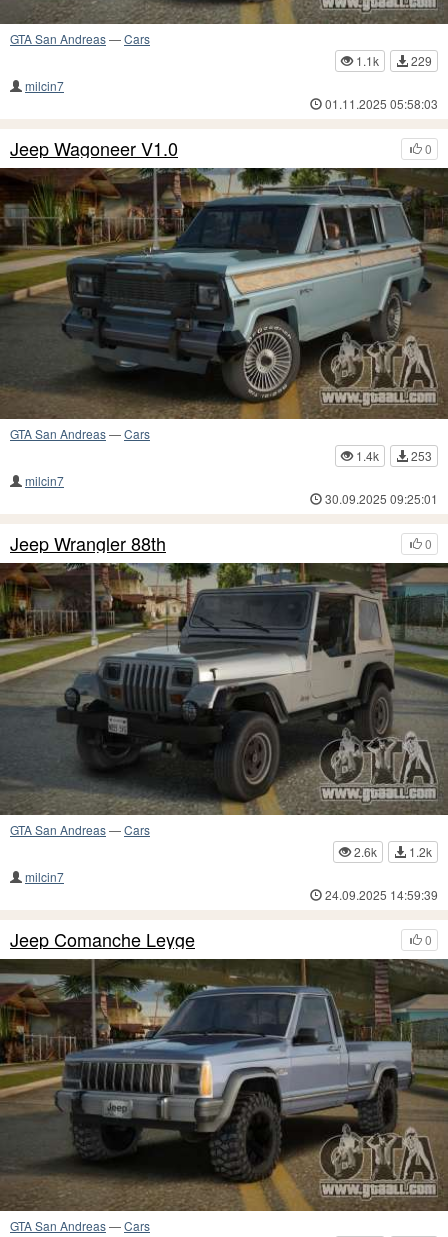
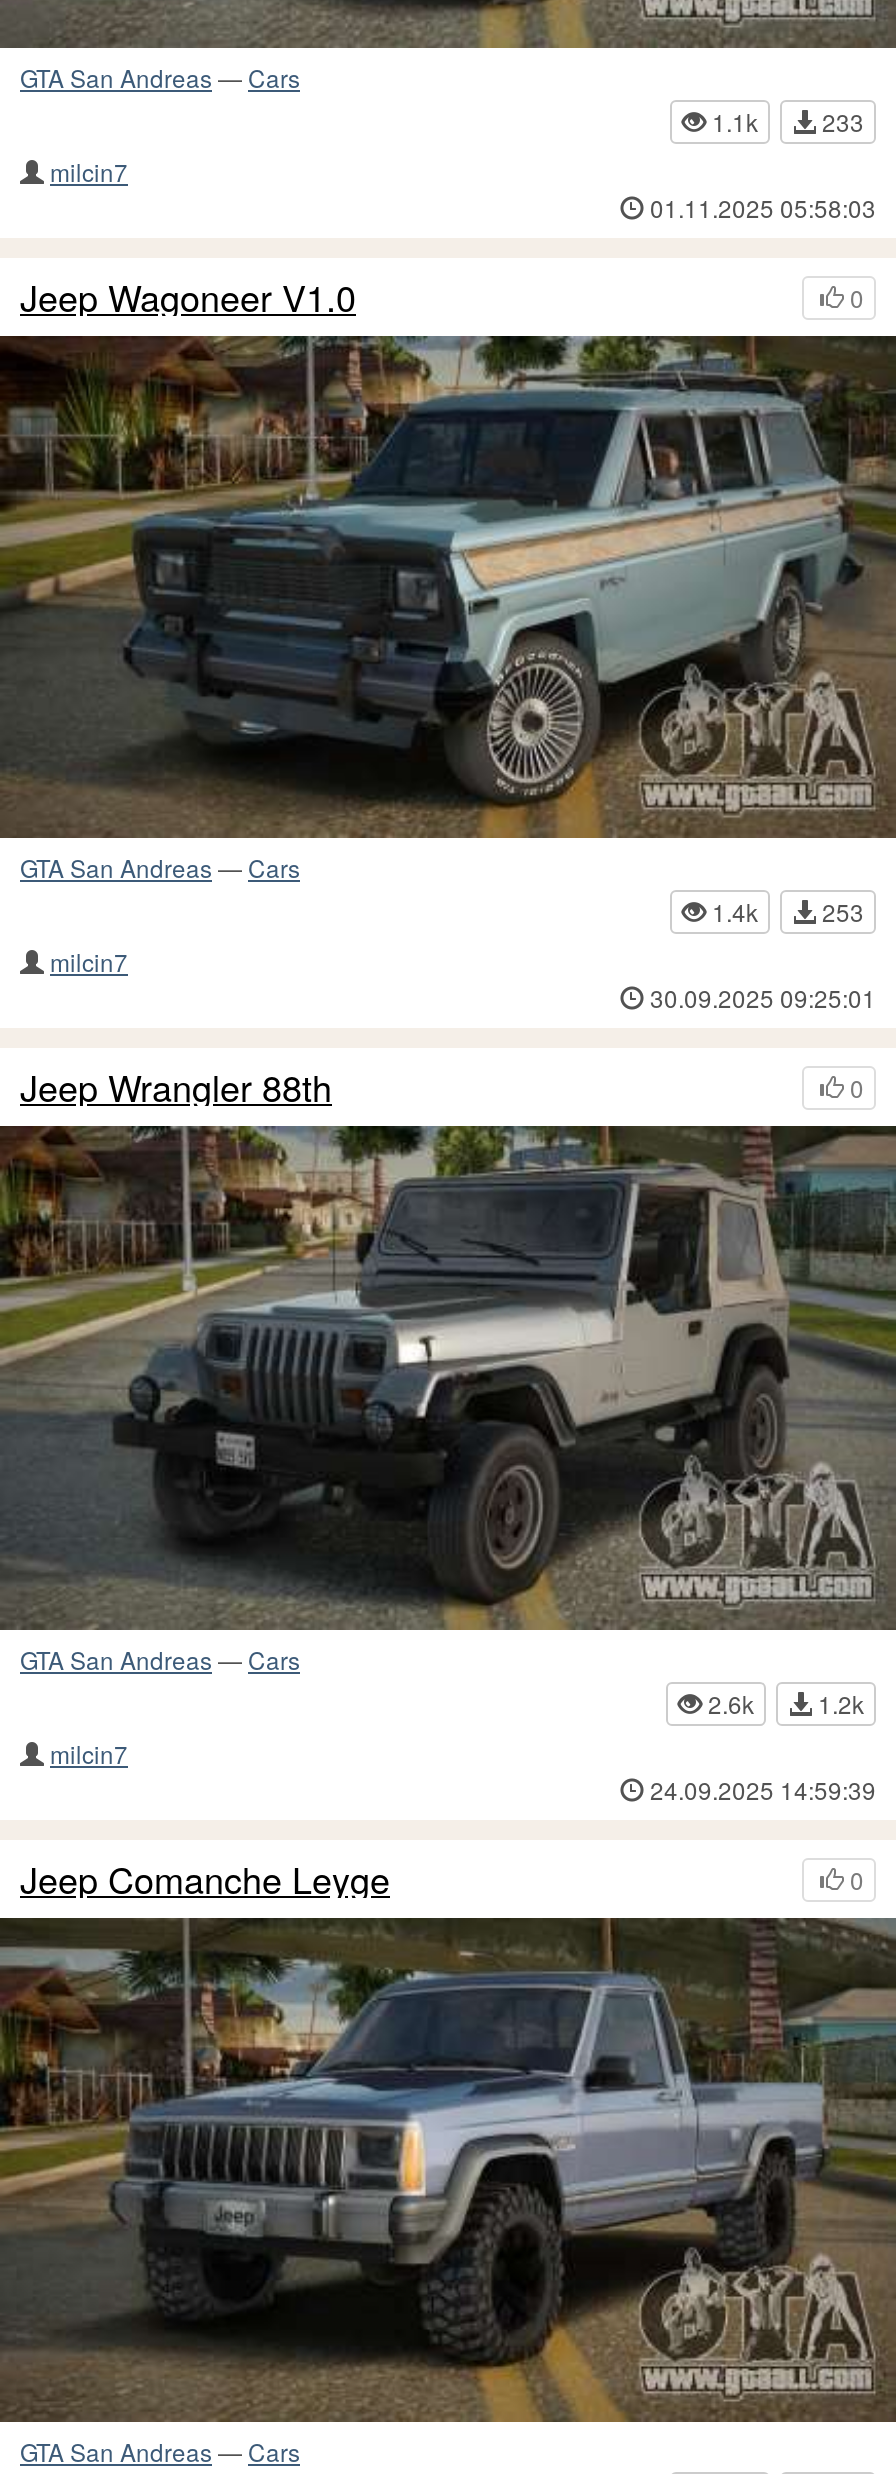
[356,52,432,69] 1.1k 229 -> [712,103,864,137] 1.1k 233

